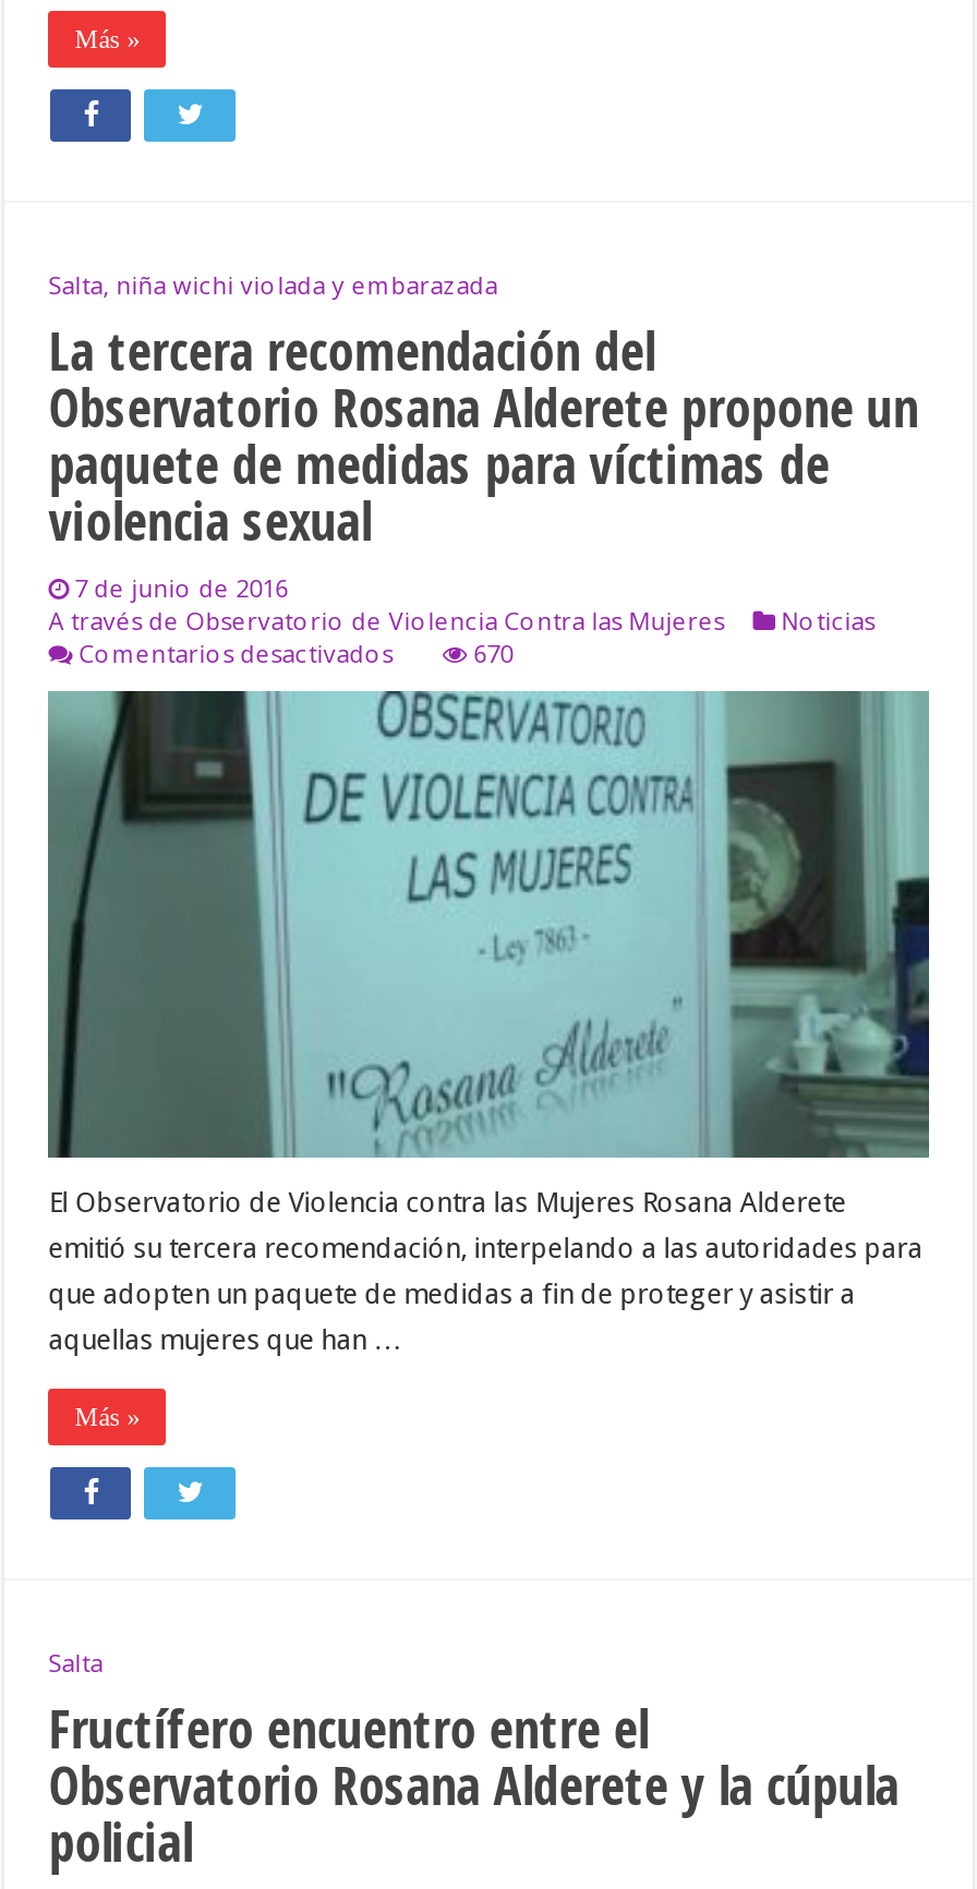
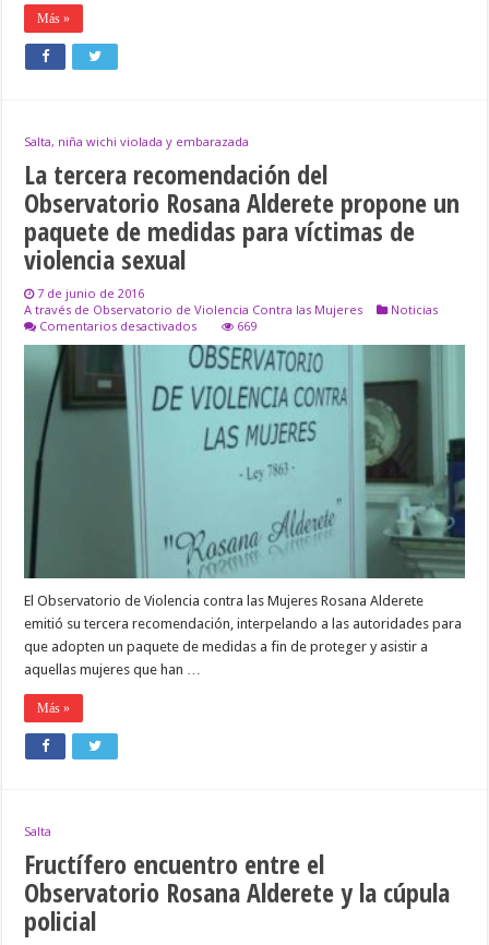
[474,636,513,668] 670 -> [237,317,257,333] 669

